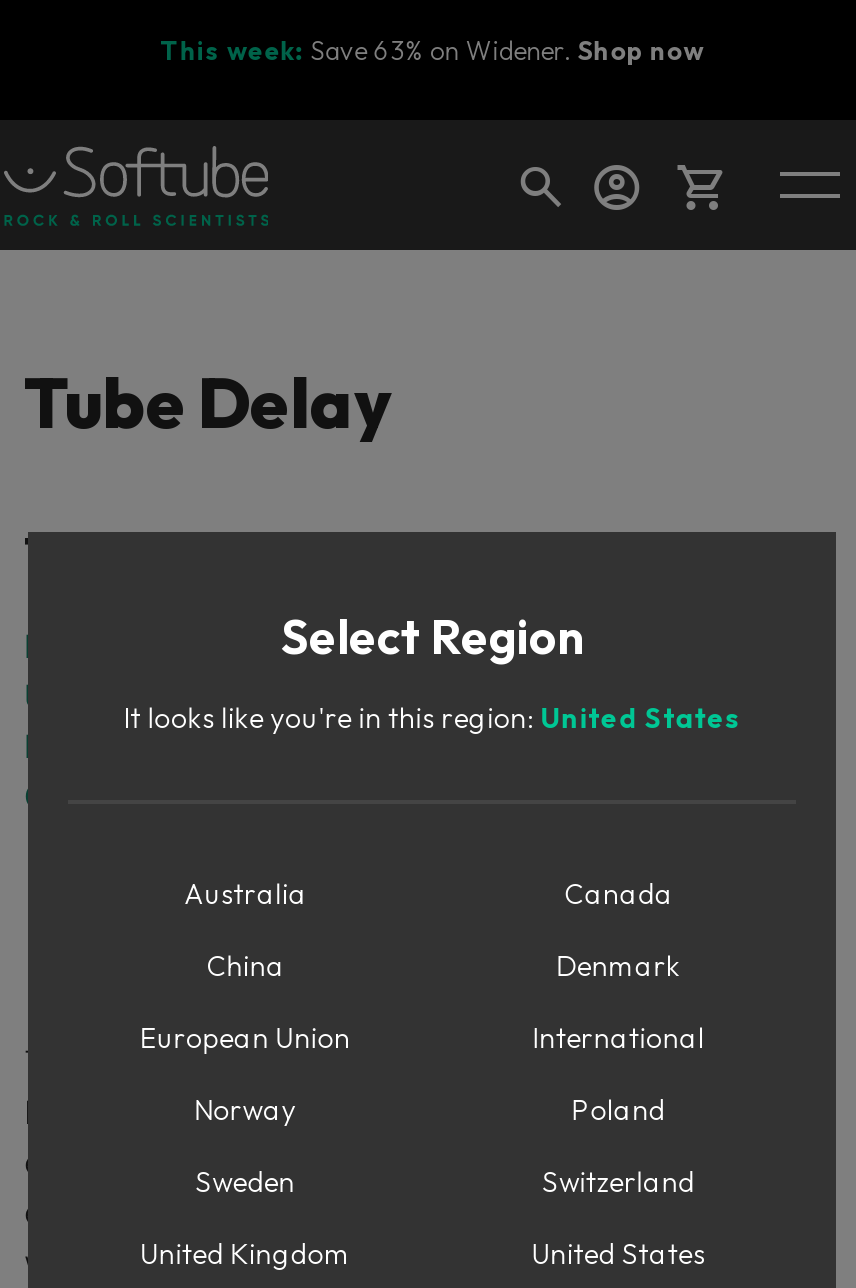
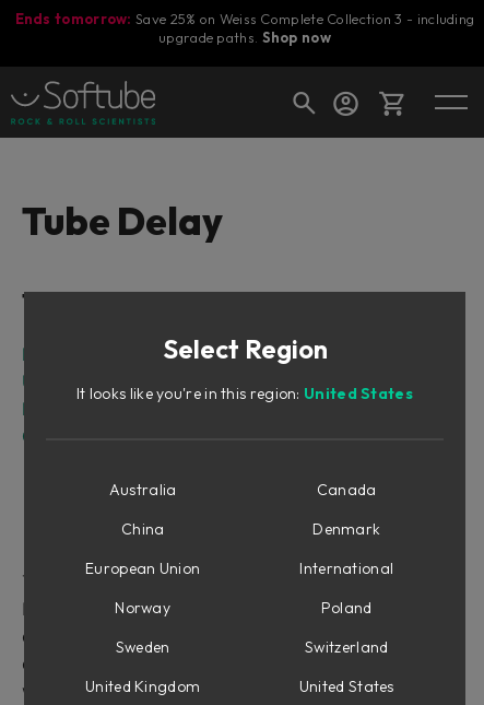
[160,33,704,65] This week: Save 63% on Widener. Shop now -> [15,10,475,46] Ends tomorrow: Save 25% on Weiss Complete Collection 3 - including | upgrade paths. Shop now

